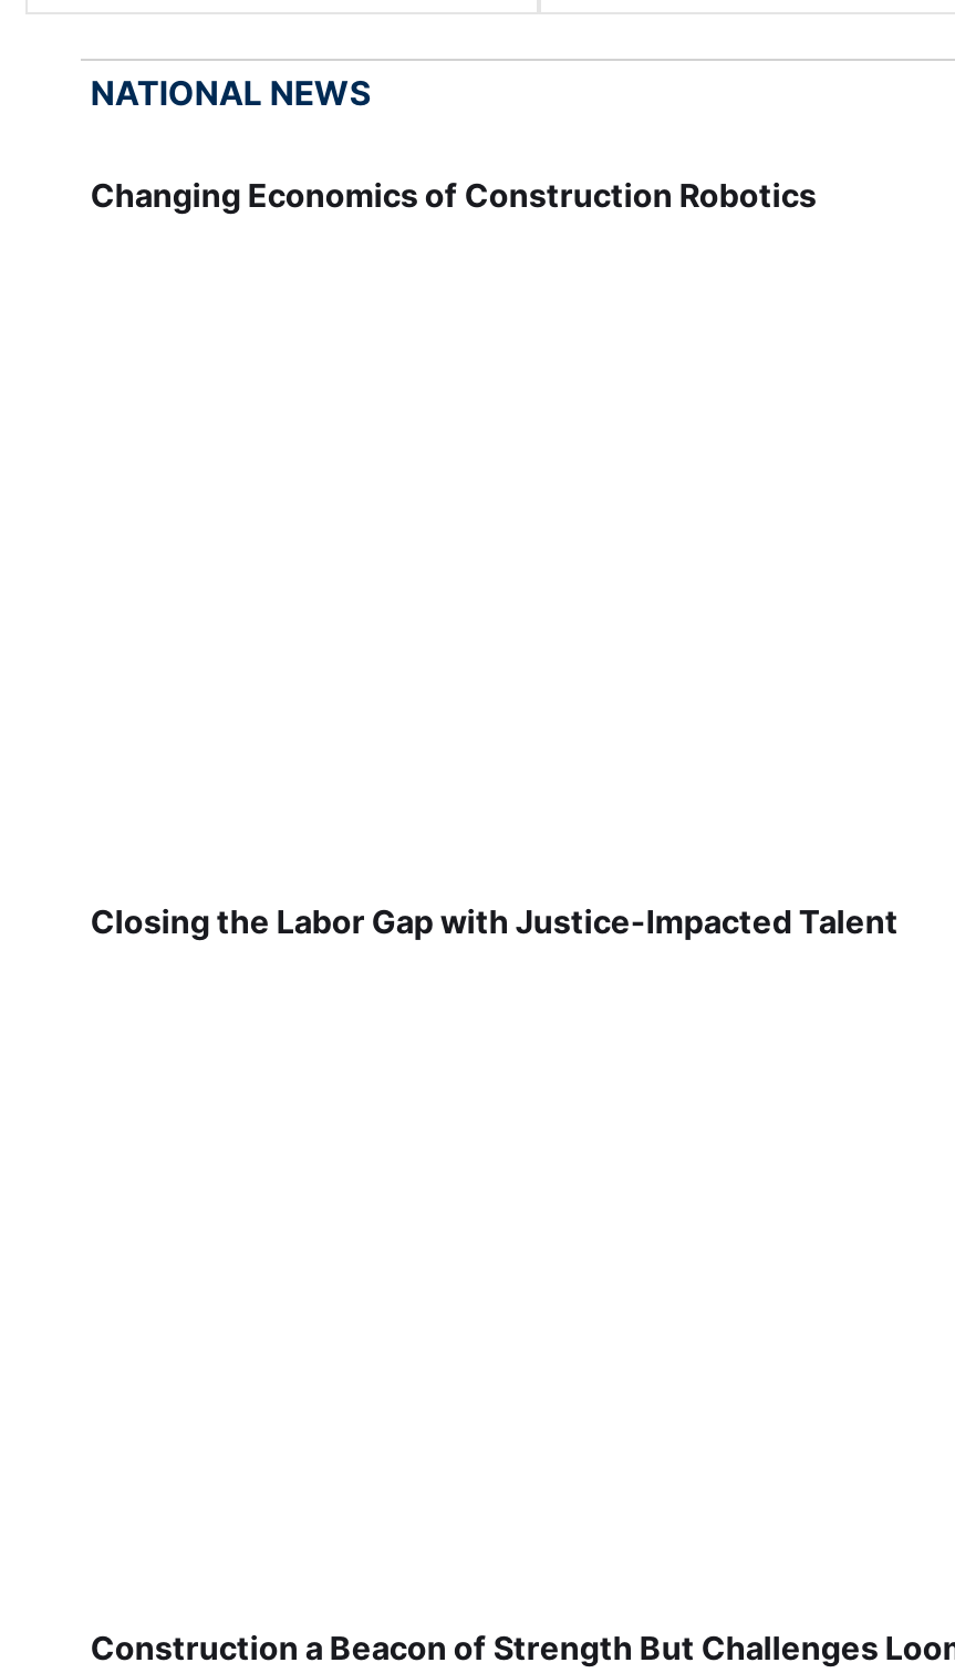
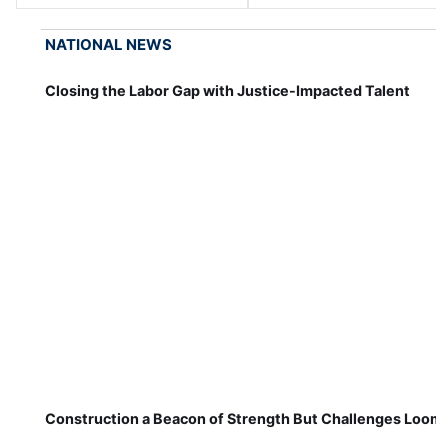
[91,176,816,214] Changing Economics of Construction Robotics -> none

